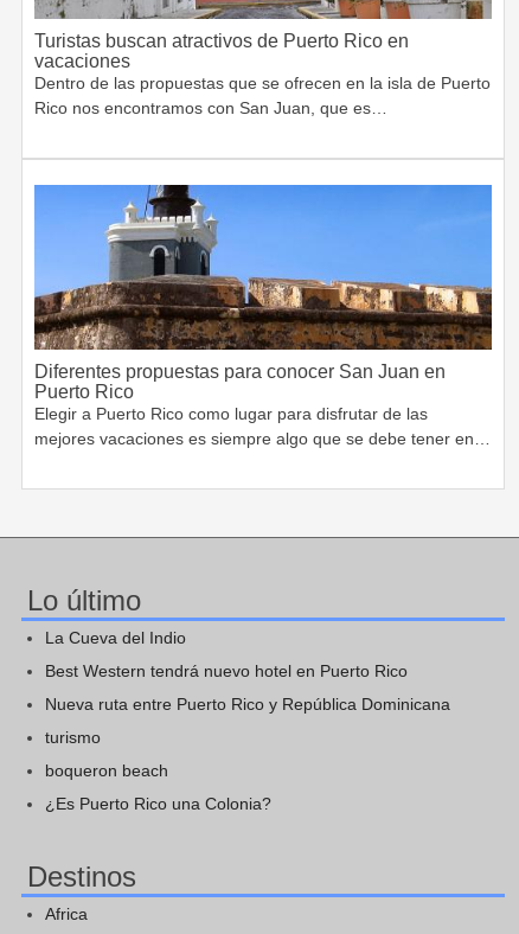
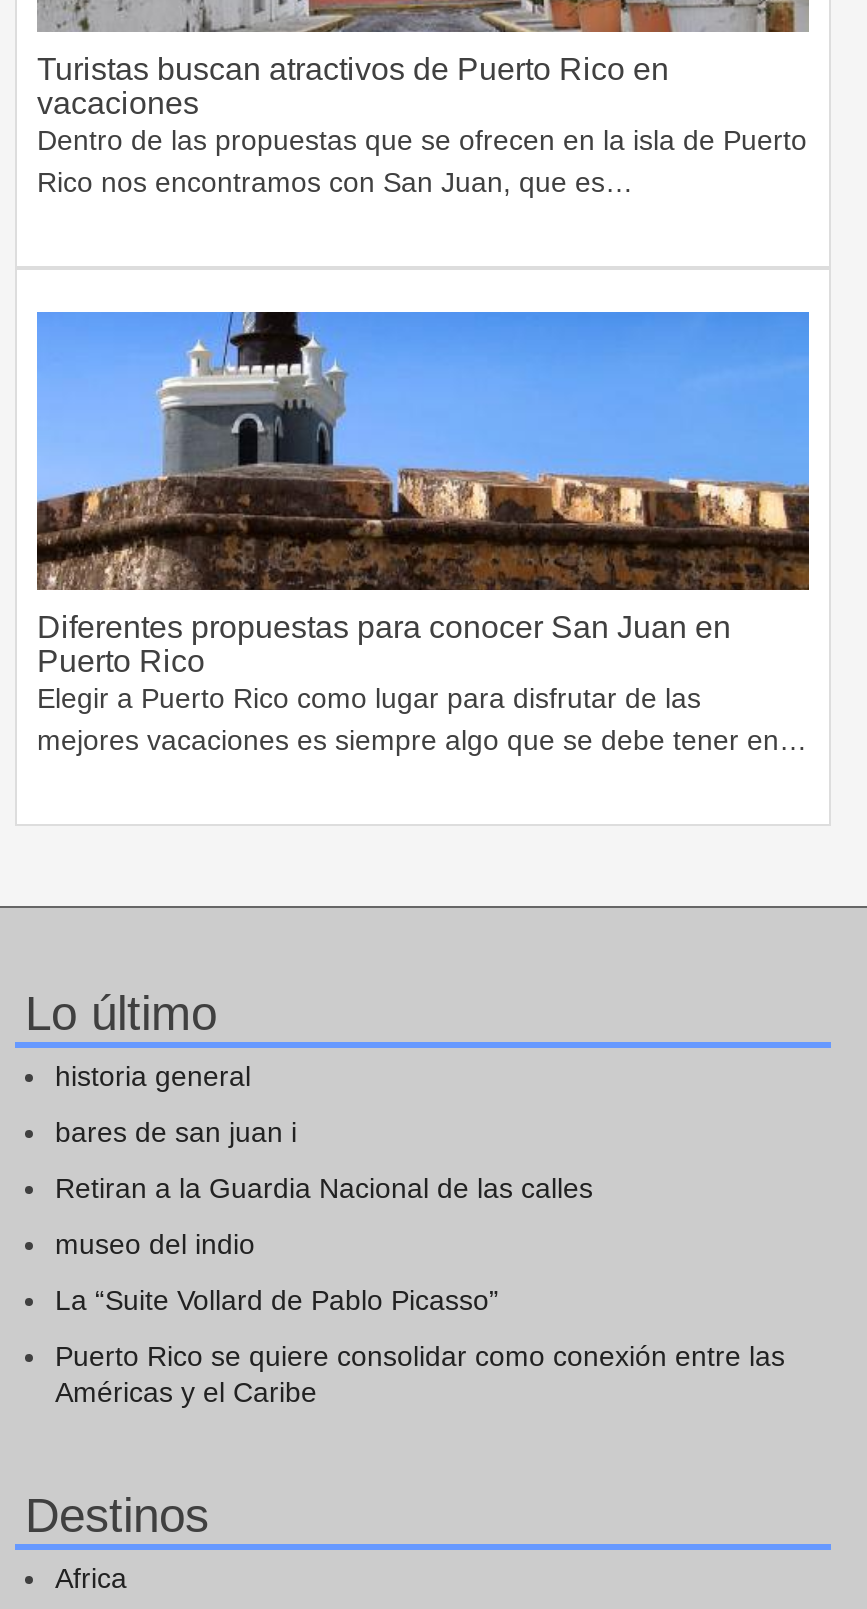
[45,628,186,647] La Cueva del Indio -> [55,1059,251,1091] historia general
[45,661,408,680] Best Western tendrá nuevo hotel en Puerto Rico -> [55,1115,297,1147] bares de san juan i
[45,694,450,713] Nueva ruta entre Puerto Rico y República Dominicana -> [55,1171,593,1203] Retiran a la Guardia Nacional de las calles
[45,727,101,746] turismo -> [55,1227,255,1259] museo del indio
[45,761,168,780] boqueron beach -> [55,1283,499,1315] La “Suite Vollard de Pablo Picasso”
[45,794,271,813] ¿Es Puerto Rico una Colonia? -> [55,1339,785,1407] Puerto Rico se quiere consolidar como conexión entre las | Américas y el Caribe

